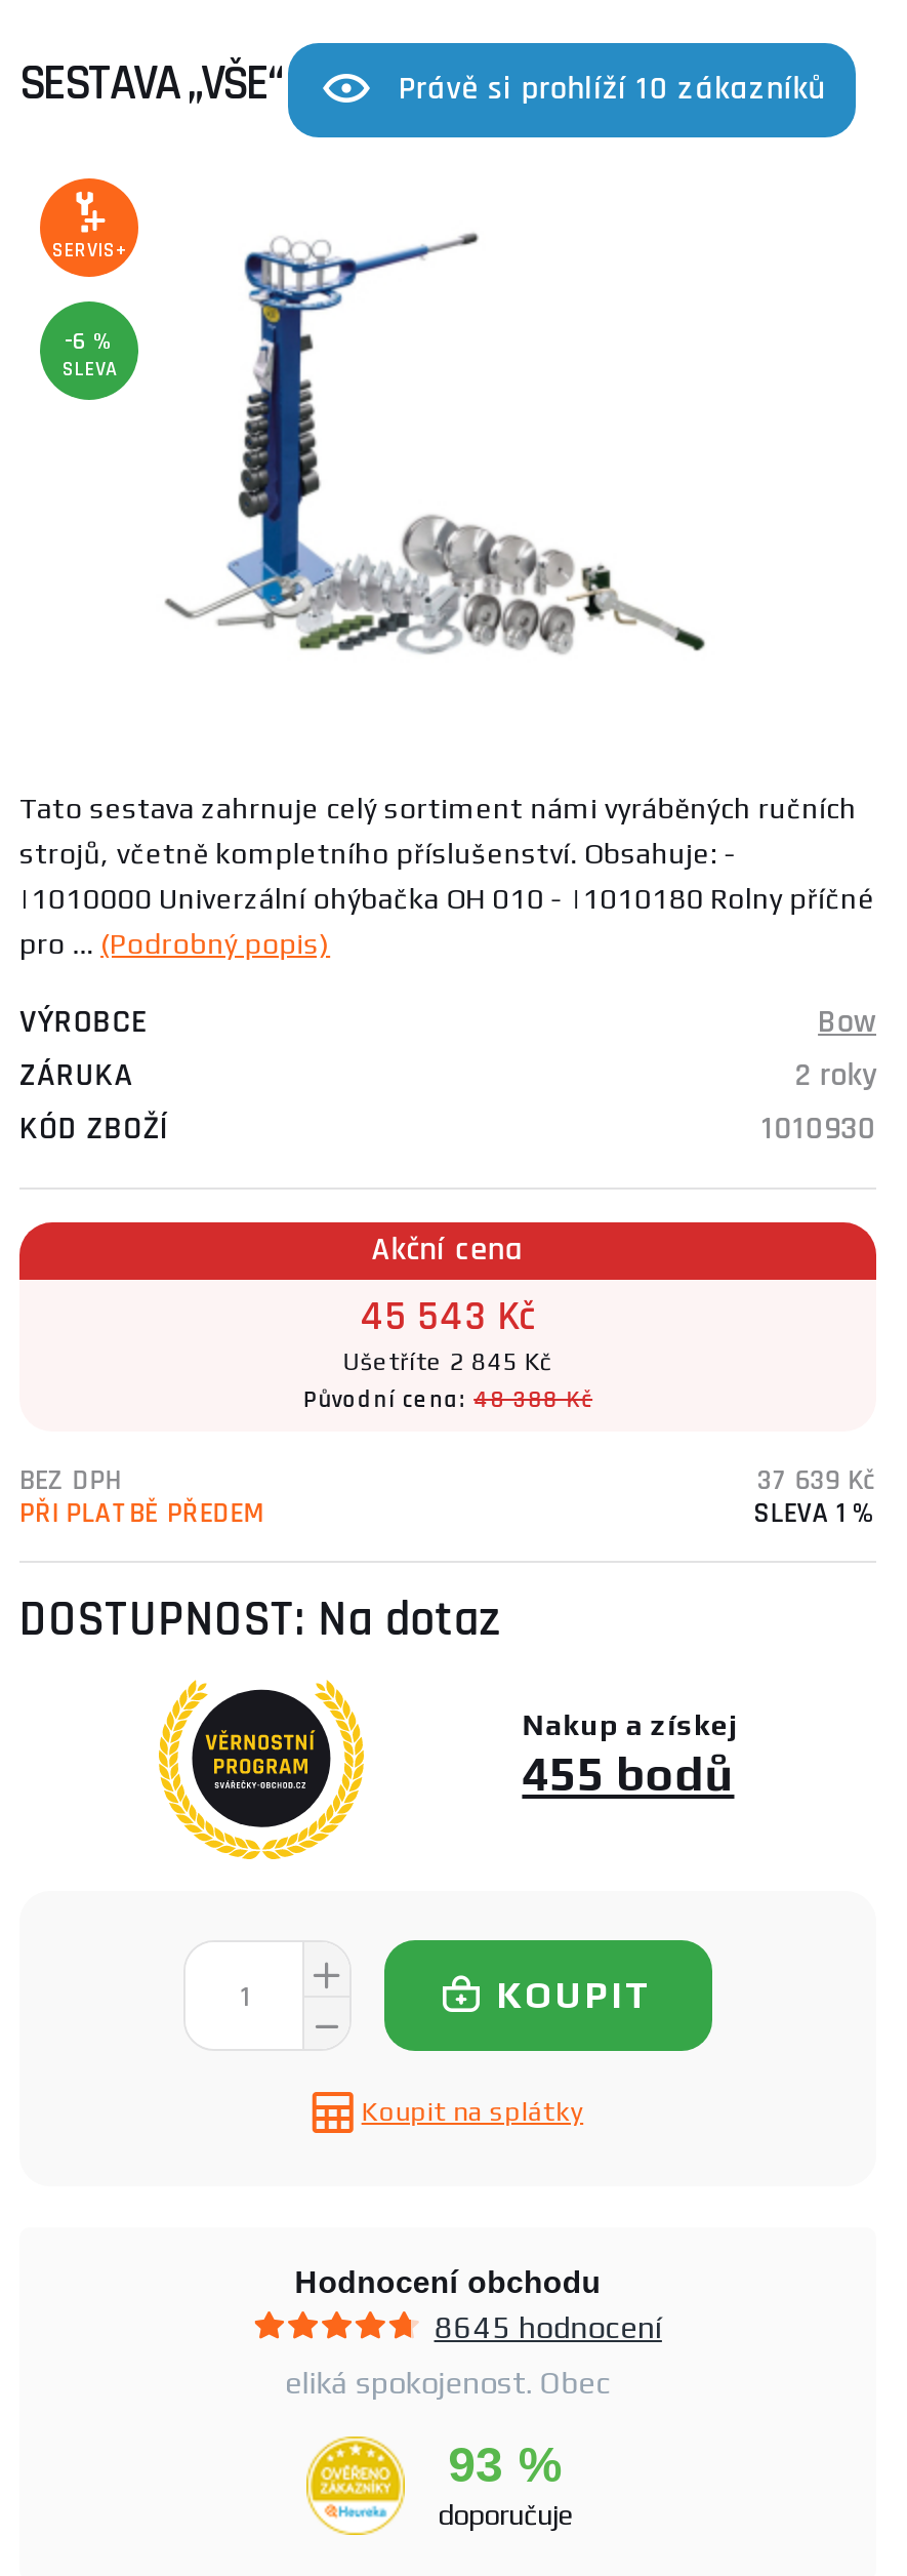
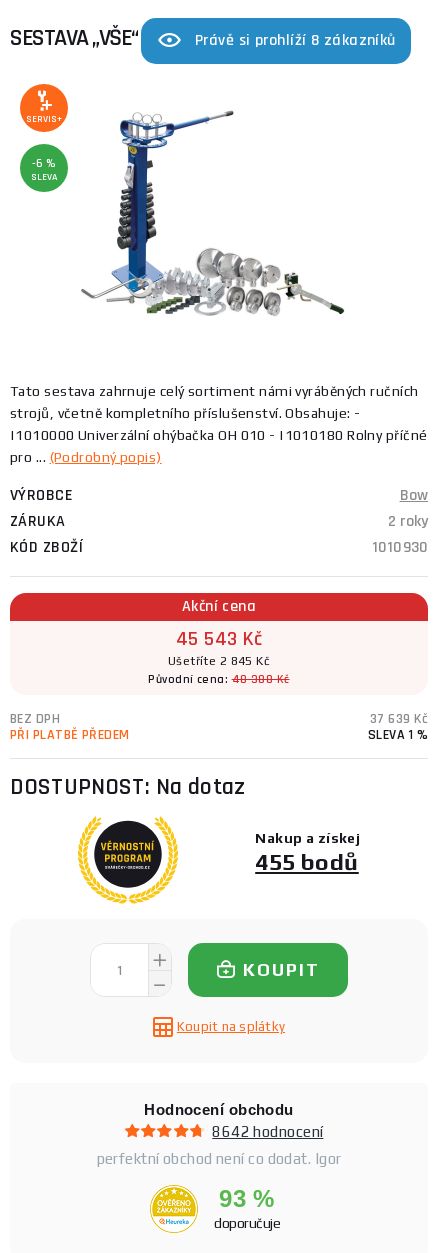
[399,68,825,111] Právě si prohlíží 10 zákazníků -> [195,30,396,51] Právě si prohlíží 8 zákazníků
[434,2309,662,2344] 8645 hodnocení -> [212,1123,323,1140] 8642 hodnocení
[285,2365,611,2399] eliká spokojenost. Obec -> [97,1150,341,1167] perfektní obchod není co dodat. Igor

